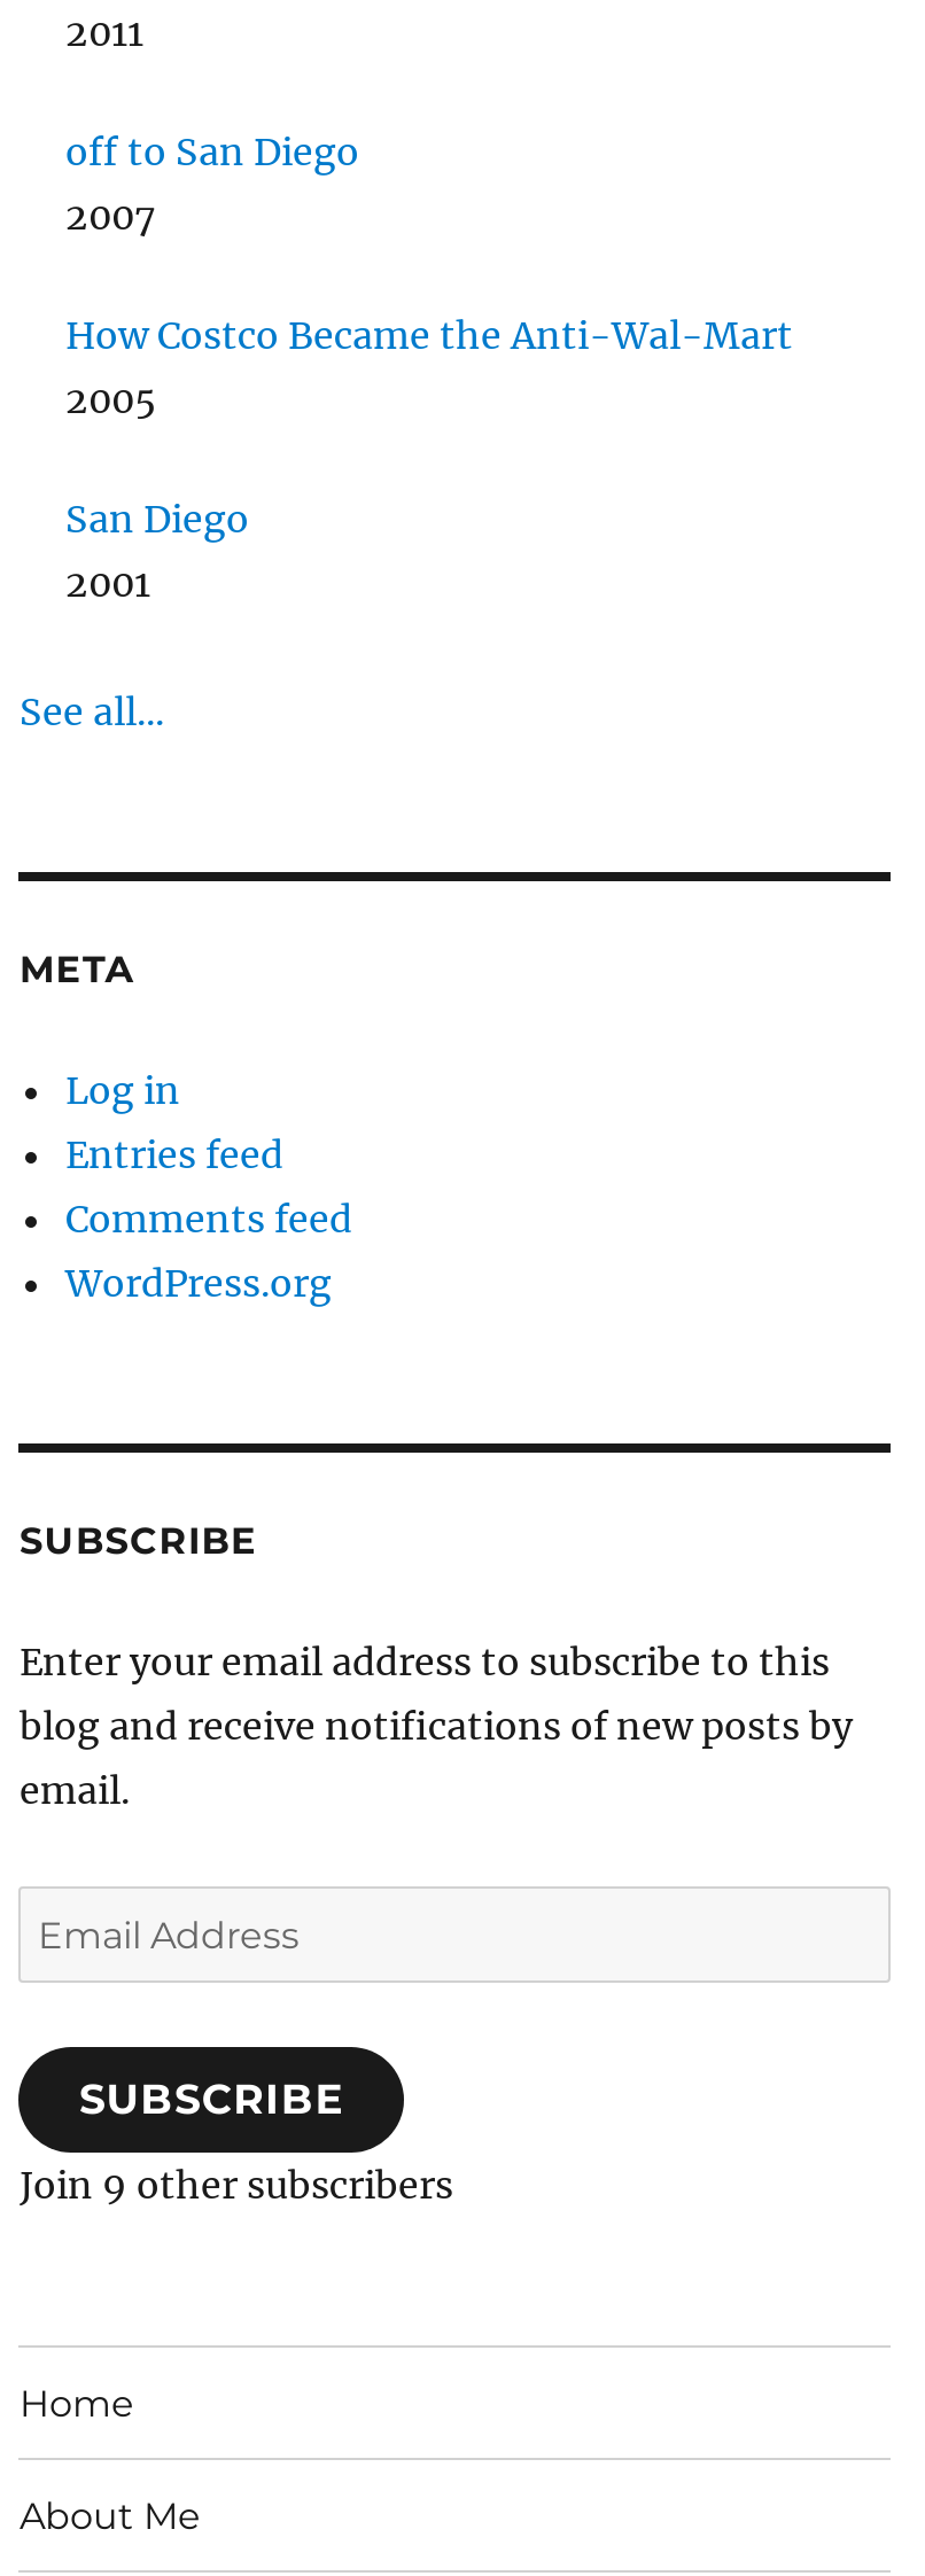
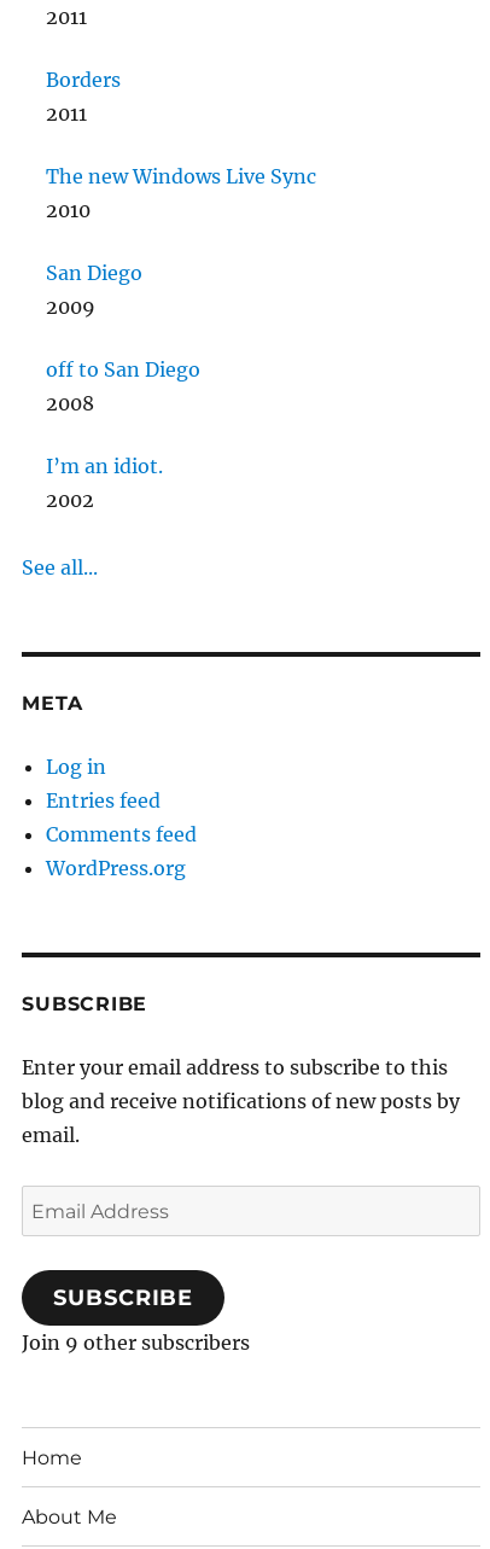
moved [65,129,359,175] -> [46,357,201,382]: off to San Diego
[65,193,155,239] 2007 -> [46,68,121,126] Borders | 2011
[65,312,793,422] How Costco Became the Anti-Wal-Mart | 2005 -> [46,164,317,222] The new Windows Live Sync | 2010
[65,560,150,606] 2001 -> [46,295,164,512] 2009 | 2008 | I’m an idiot. | 2002

